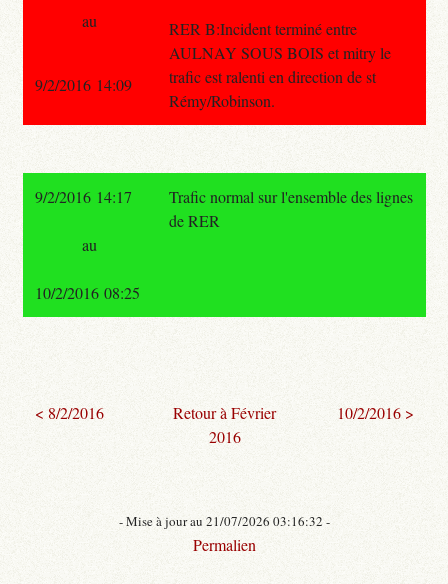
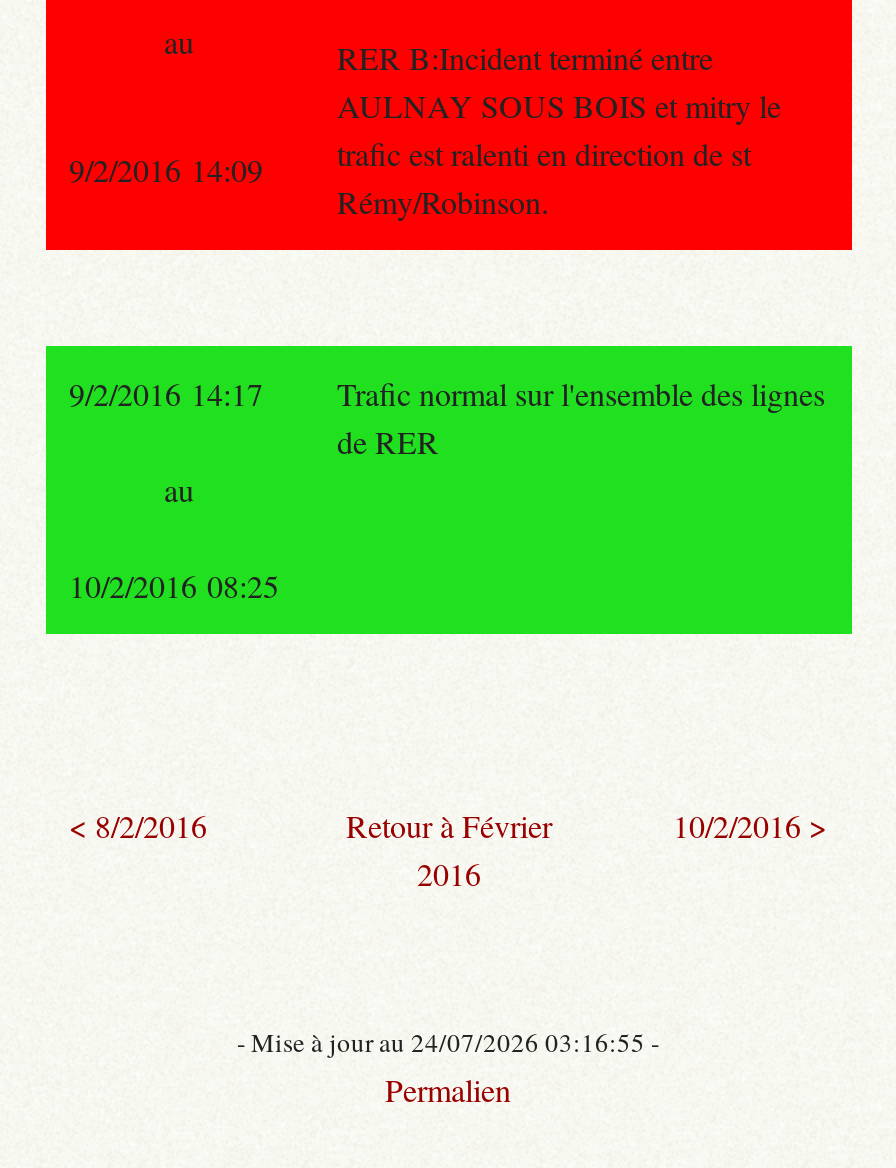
[118,512,329,530] - Mise à jour au 21/07/2026 03:16:32 - -> [237,1024,659,1060] - Mise à jour au 24/07/2026 03:16:55 -

